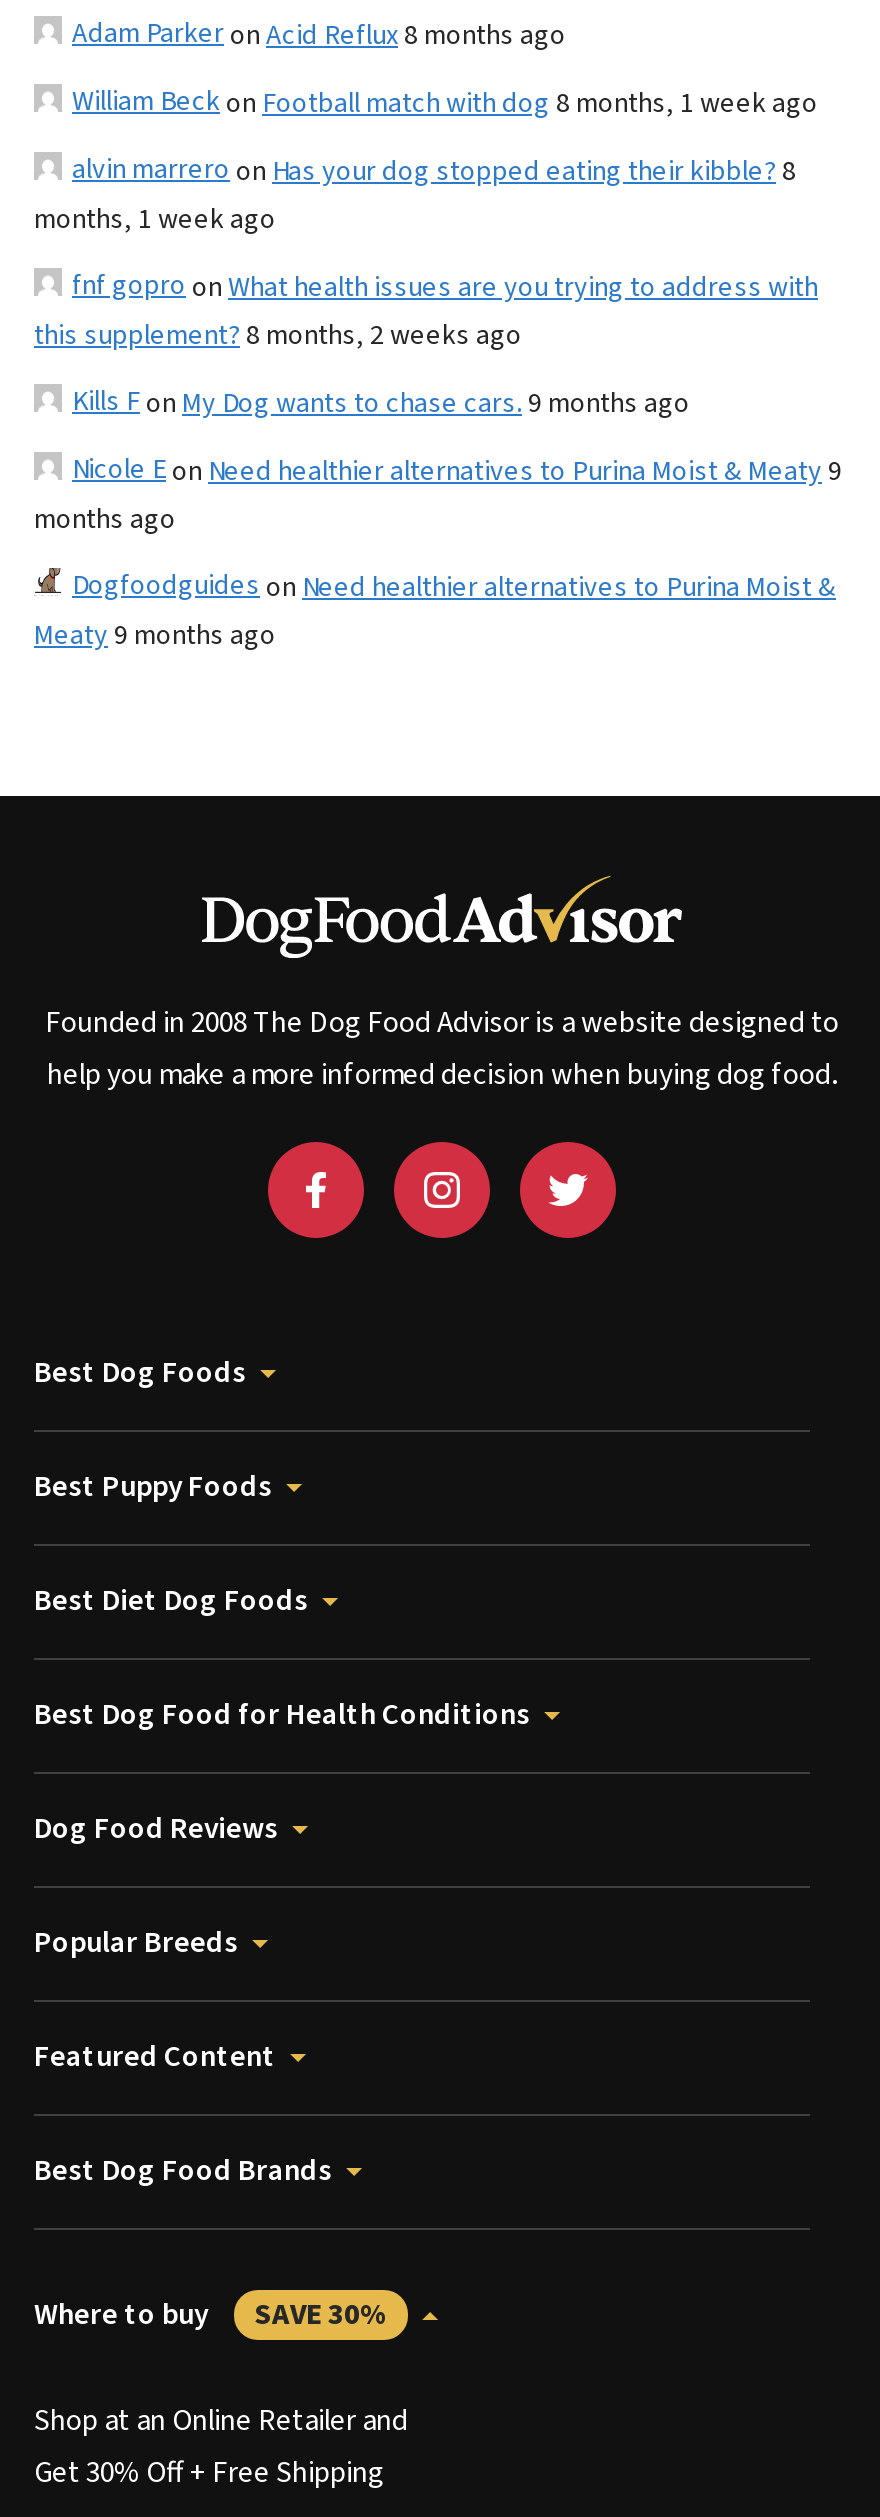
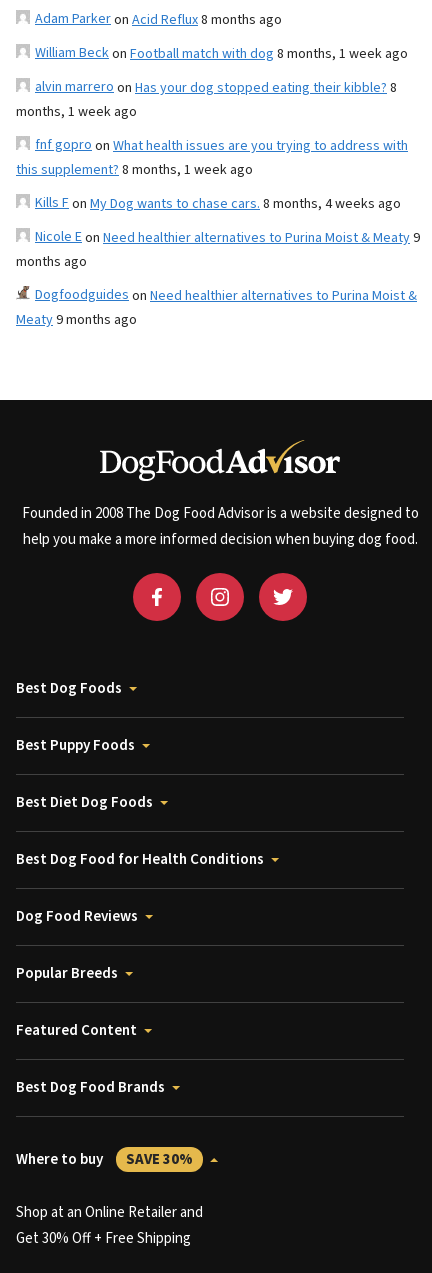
[34,315,522,355] this supplement? 8 months, 2 weeks ago -> [16,160,253,180] this supplement? 8 months, 1 week ago
[72,381,690,423] Kills Fon My Dog wants to chase cars. 9 months ago -> [35,193,401,214] Kills Fon My Dog wants to chase cars. 8 months, 4 weeks ago

